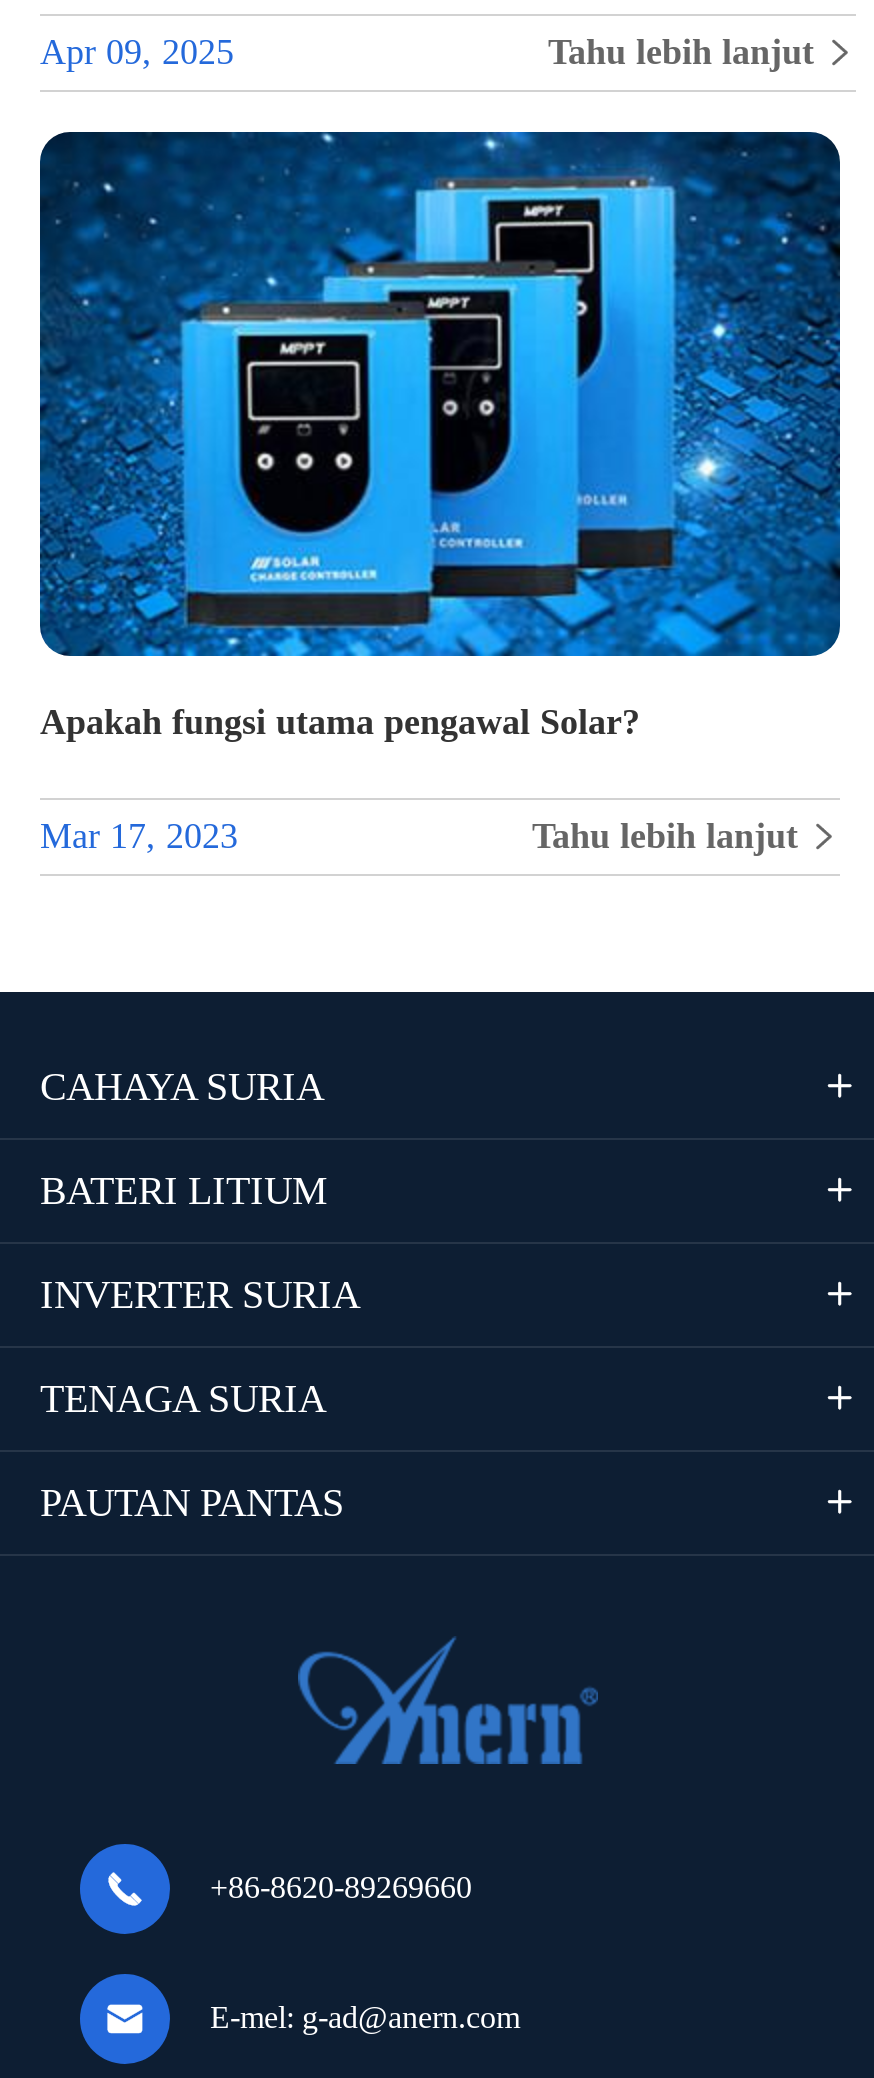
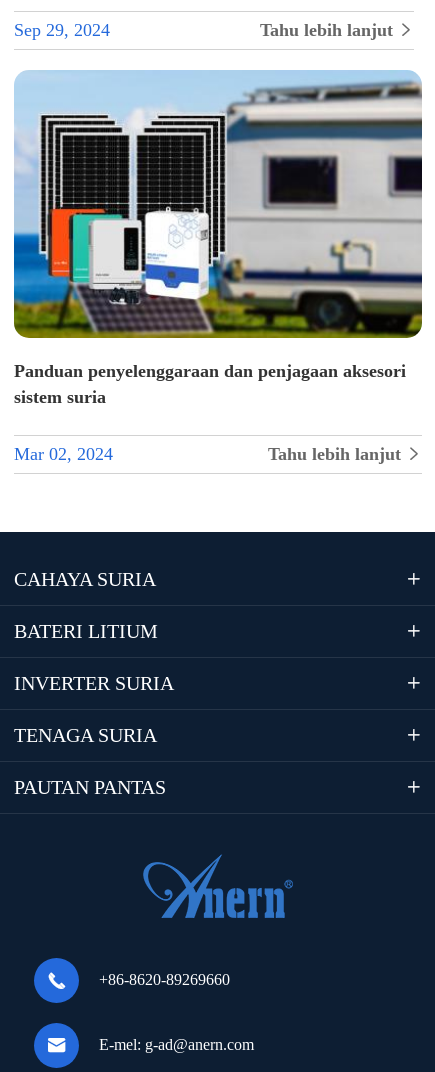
[40,31,234,71] Apr 09, 2025 -> [14,20,110,40] Sep 29, 2024
[38,130,856,741] [image] | Apakah fungsi utama pengawal Solar? -> [13,70,423,407] [image] | Panduan penyelenggaraan dan penjagaan aksesori | sistem suria
[40,815,238,855] Mar 17, 2023 -> [14,444,113,464] Mar 02, 2024

